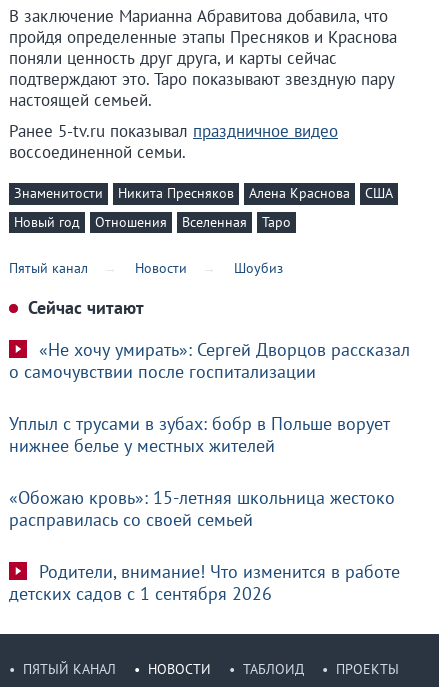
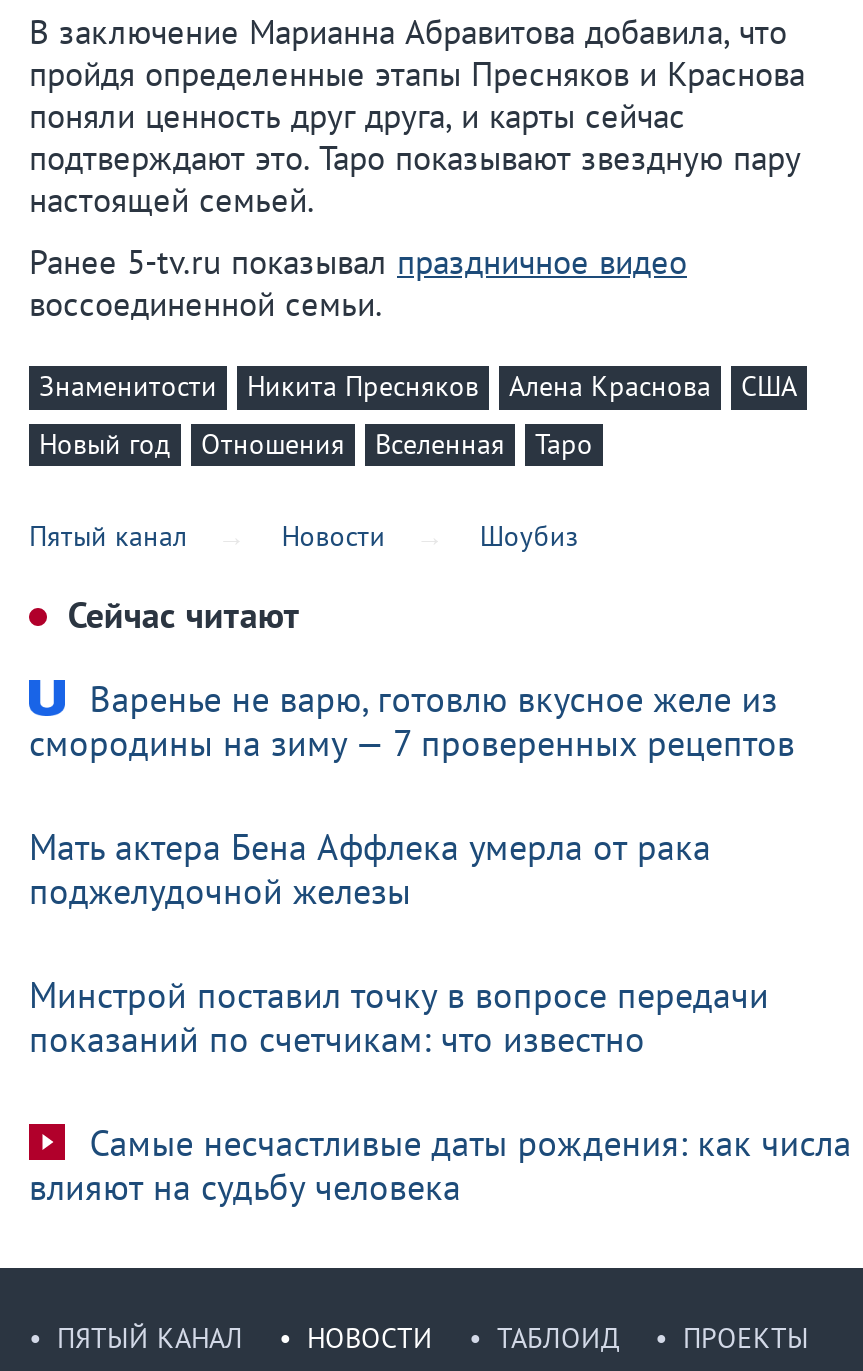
[9,338,410,383] «Не хочу умирать»: Сергей Дворцов рассказал | о самочувствии после госпитализации -> [29,677,795,767] Варенье не варю, готовлю вкусное желе из | смородины на зиму — 7 проверенных рецептов
[9,412,390,457] Уплыл с трусами в зубах: бобр в Польше ворует | нижнее белье у местных жителей -> [29,825,711,915] Мать актера Бена Аффлека умерла от рака | поджелудочной железы
[9,486,395,531] «Обожаю кровь»: 15-летняя школьница жестоко | расправилась со своей семьей -> [29,973,769,1063] Минстрой поставил точку в вопросе передачи | показаний по счетчикам: что известно
[9,560,400,605] Родители, внимание! Что изменится в работе | детских садов с 1 сентября 2026 -> [29,1121,851,1211] Самые несчастливые даты рождения: как числа | влияют на судьбу человека

